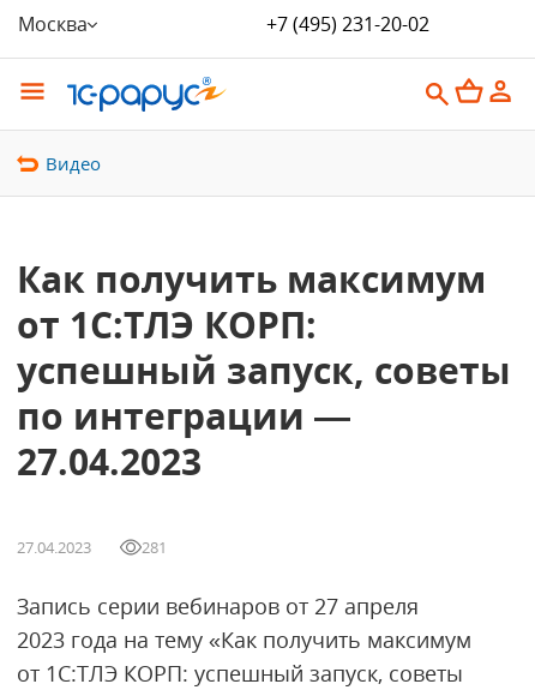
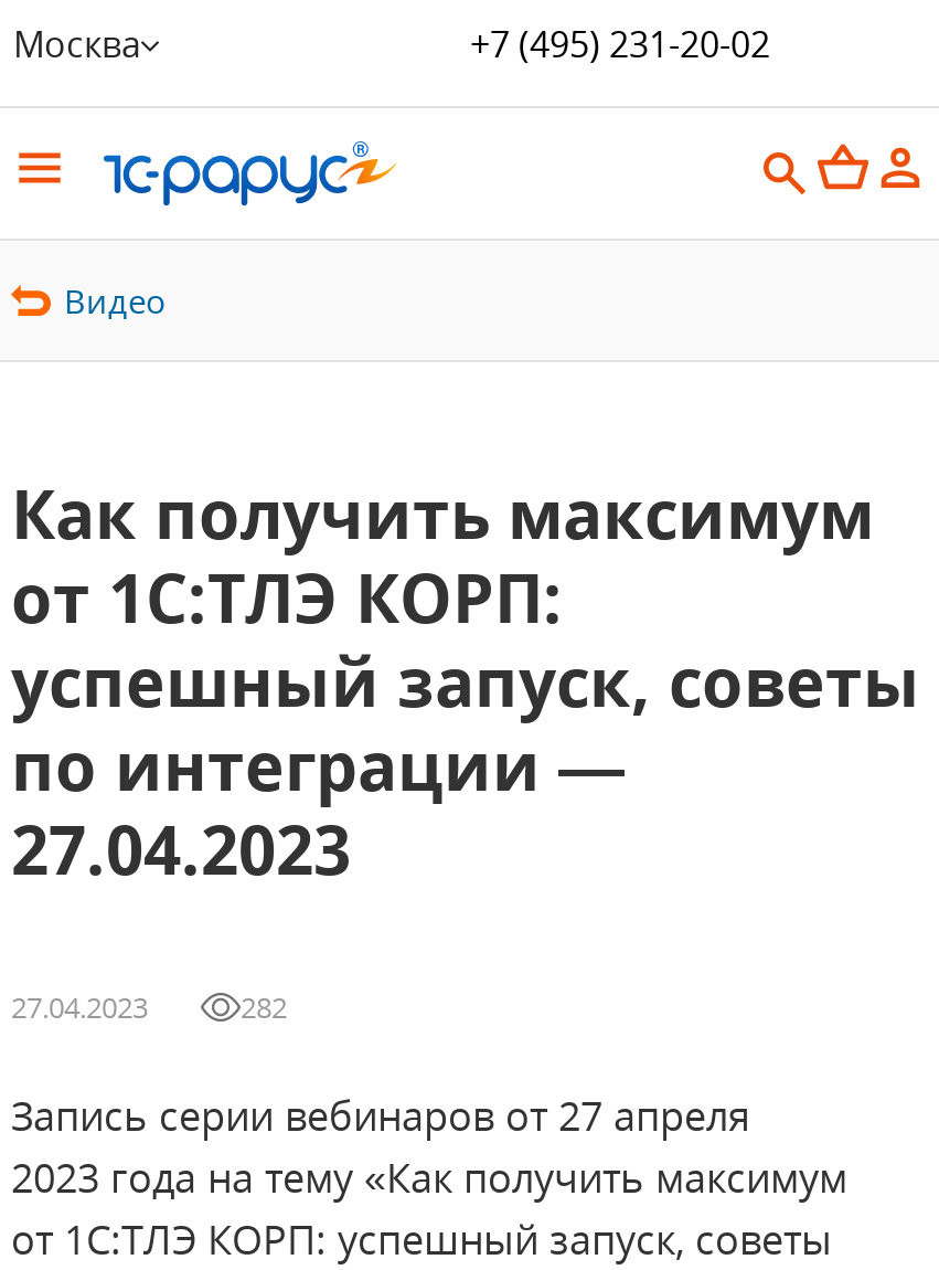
[142,536,167,558] 281 -> [241,987,287,1027] 282

